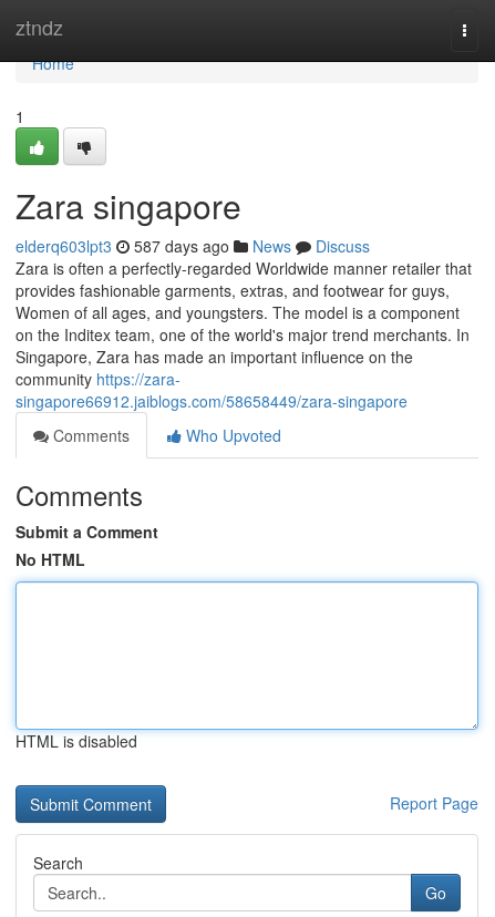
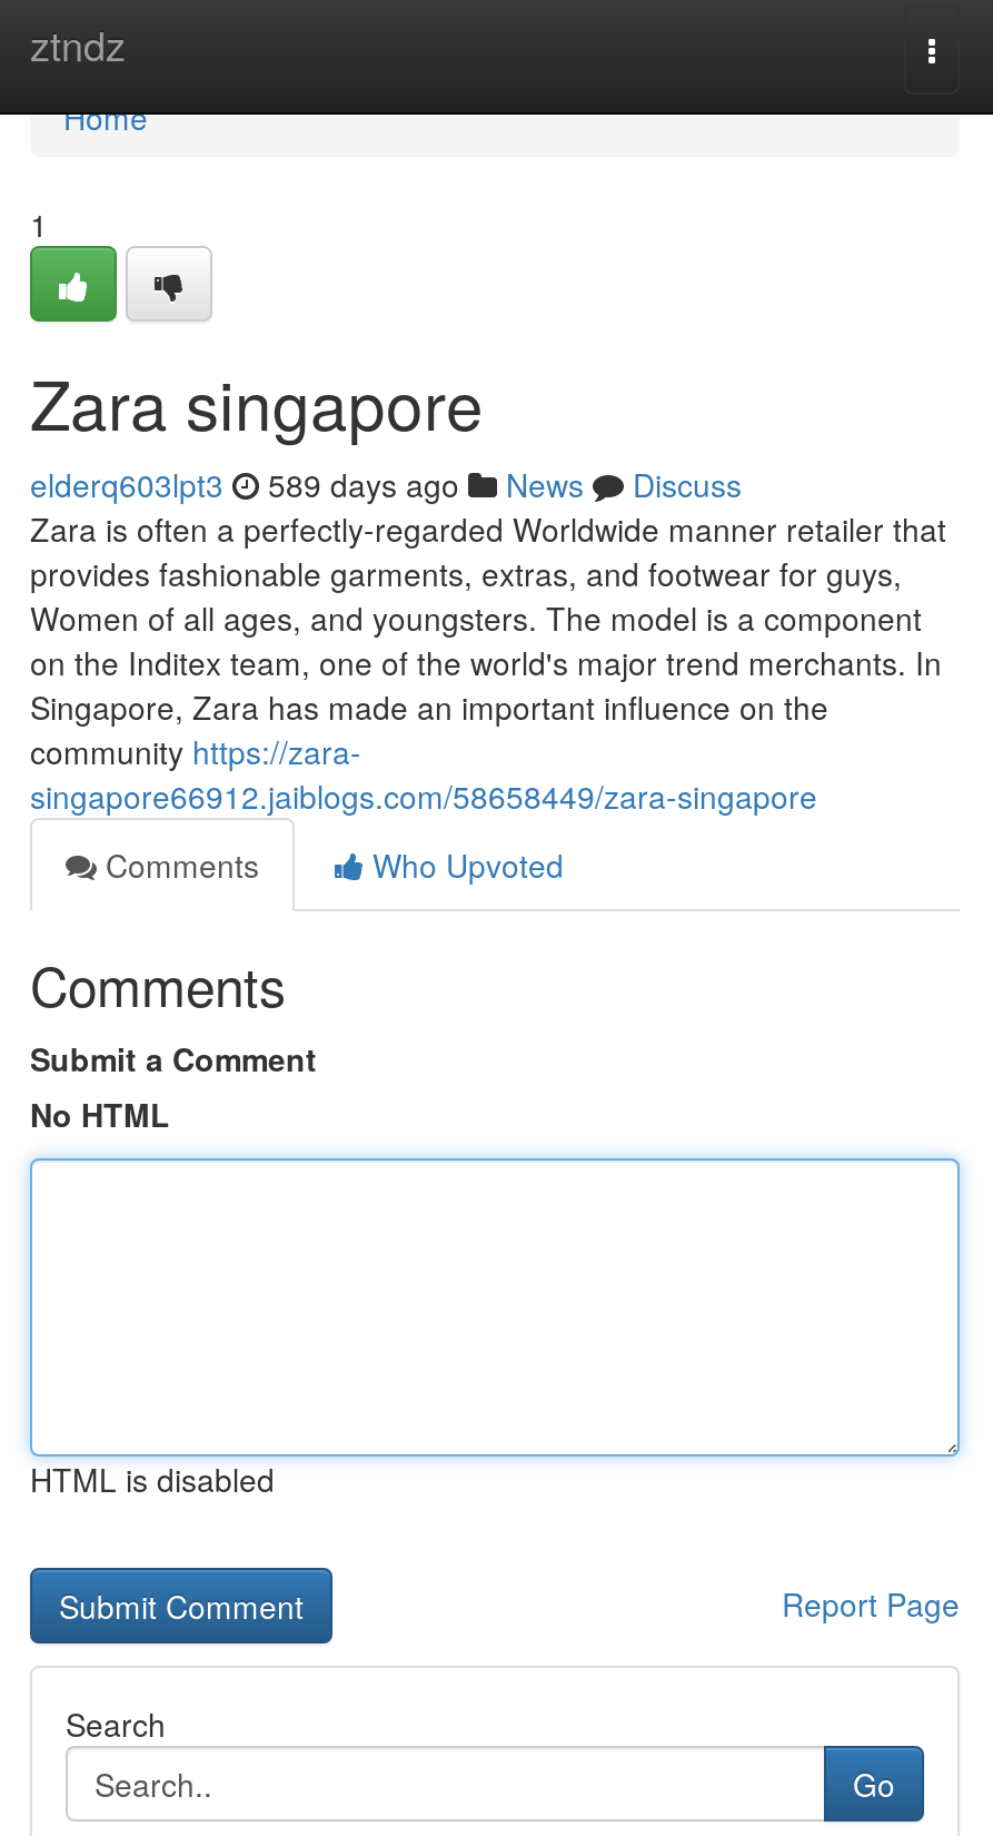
[16,235,370,257] elderq603lpt3 587 days ago News Discuss -> [30,462,742,506] elderq603lpt3 589 days ago News Discuss

